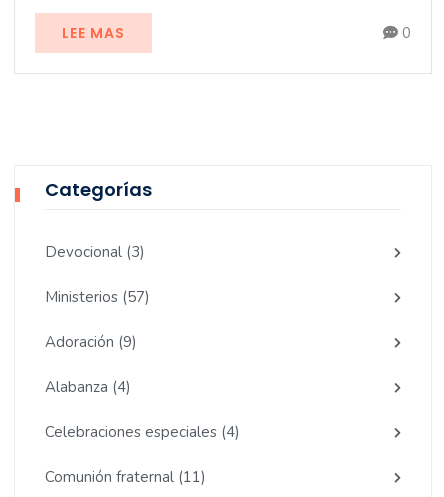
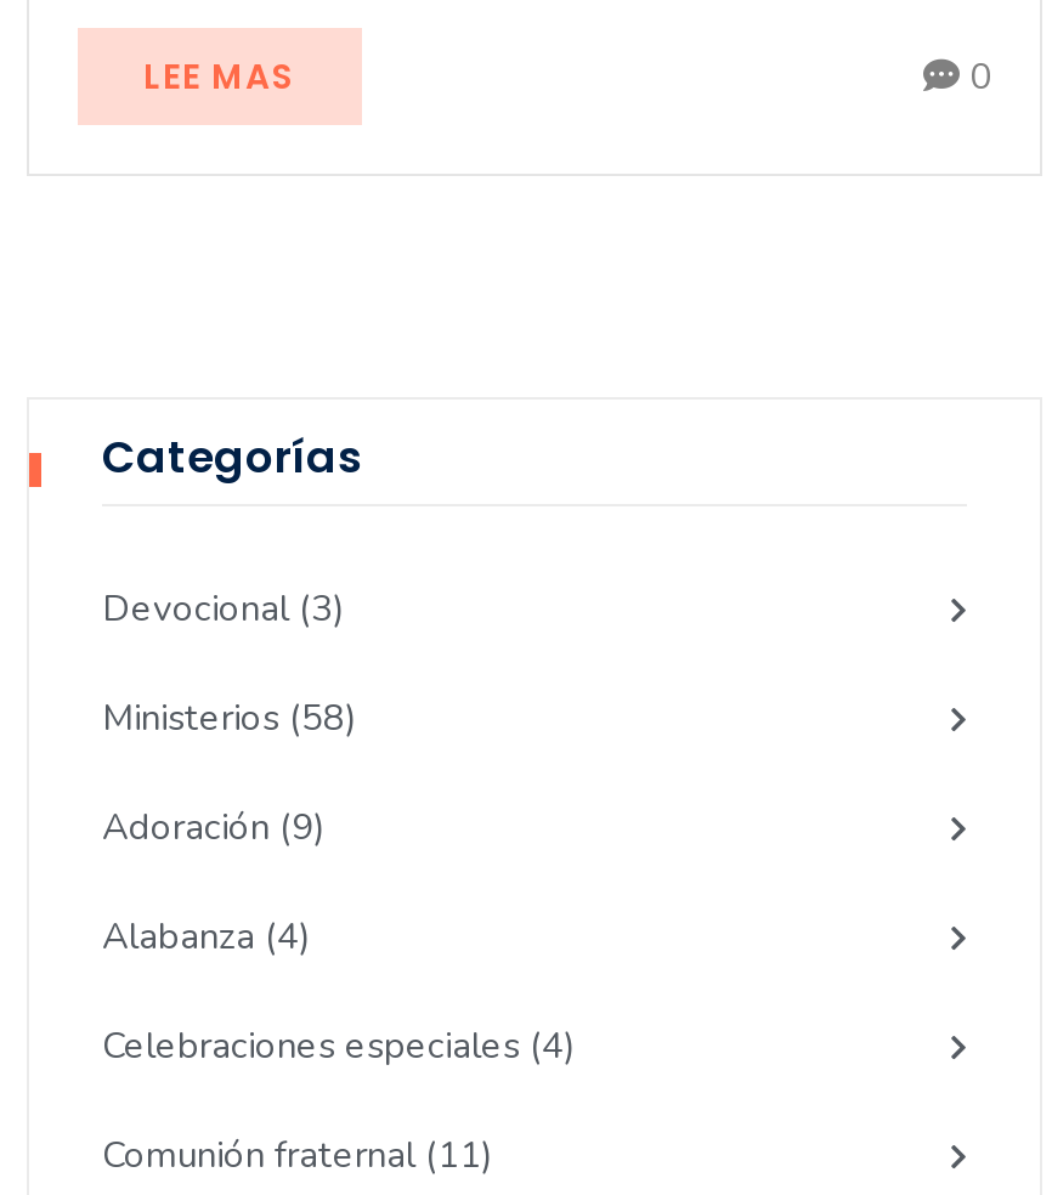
[45,287,150,307] Ministerios (57) -> [102,693,357,741] Ministerios (58)

